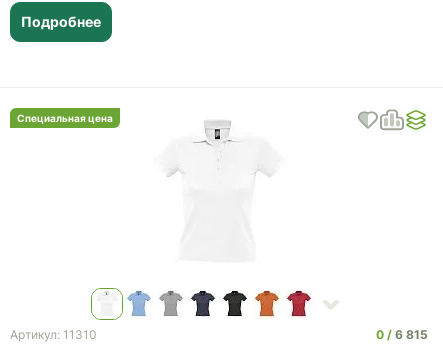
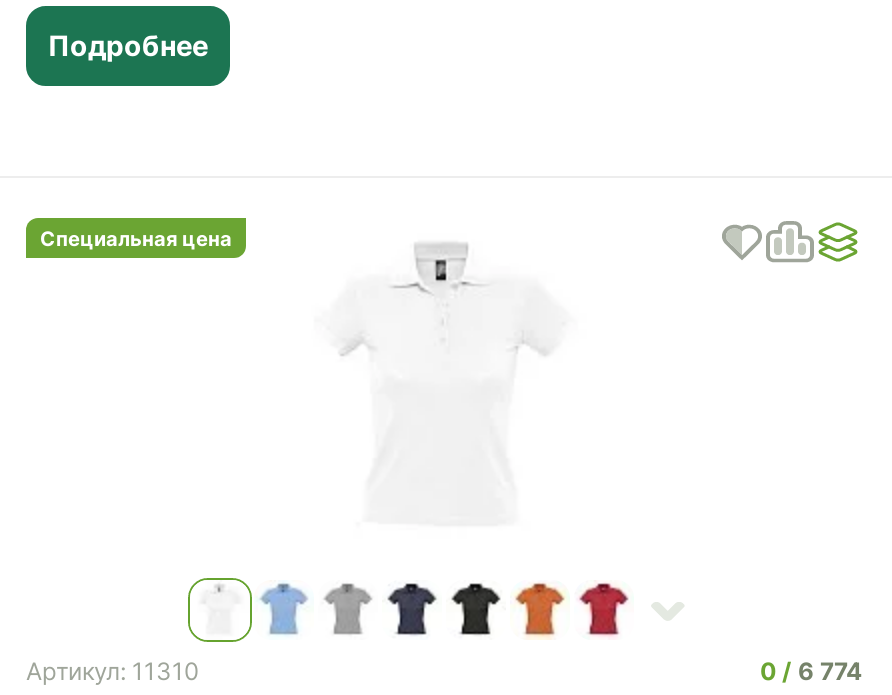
[376,326,428,341] 0 6 815 -> [760,655,862,685] 0 6 774

